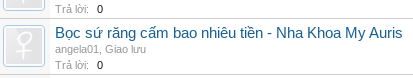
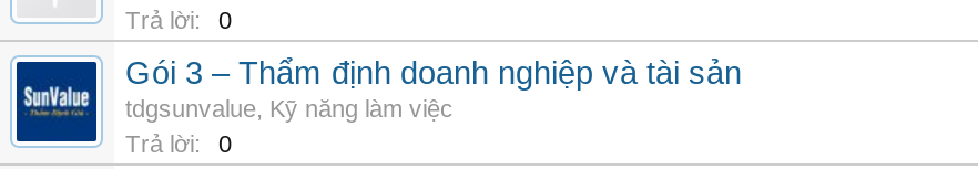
none -> [14,60,96,144] [image]
[55,25,403,55] Bọc sứ răng cấm bao nhiêu tiền - Nha Khoa My Auris | angela01, Giao lưu -> [125,55,742,122] Gói 3 – Thẩm định doanh nghiệp và tài sản | tdgsunvalue, Kỹ năng làm việc

